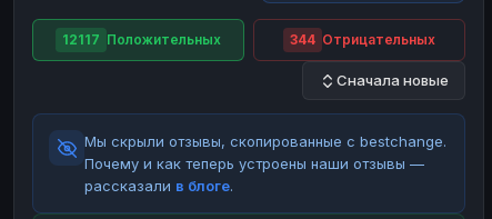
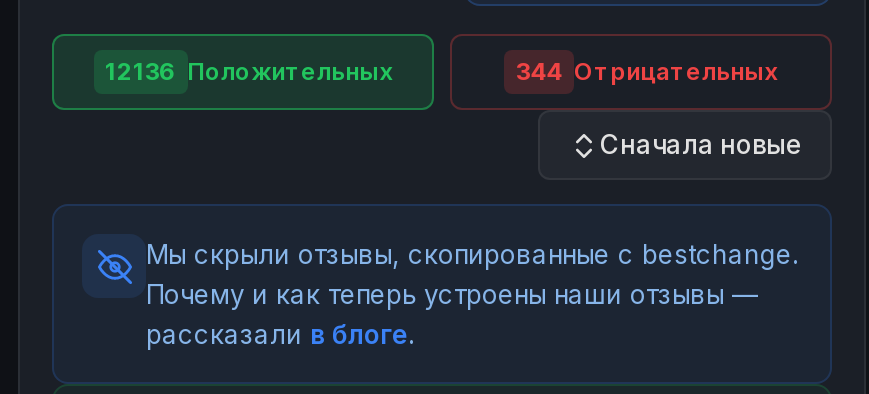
[62,31,221,48] 12117 Положительных -> [105,56,393,86] 12136 Положительных

